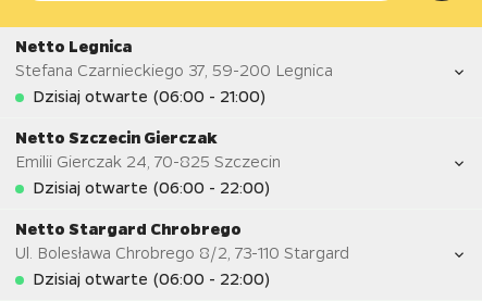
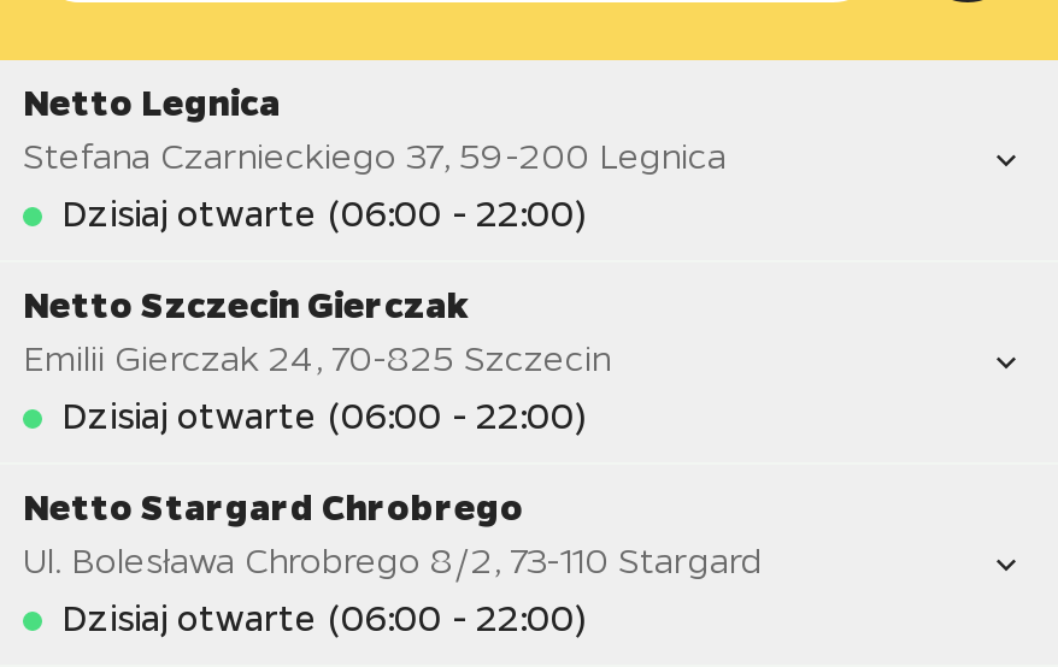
[33,85,265,106] Dzisiaj otwarte (06:00 - 21:00) -> [61,188,587,236] Dzisiaj otwarte (06:00 - 22:00)

